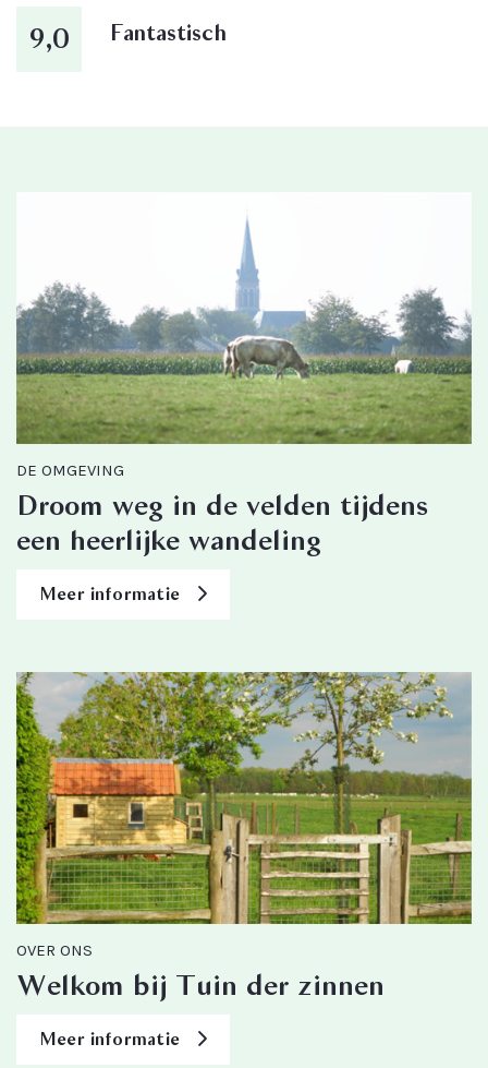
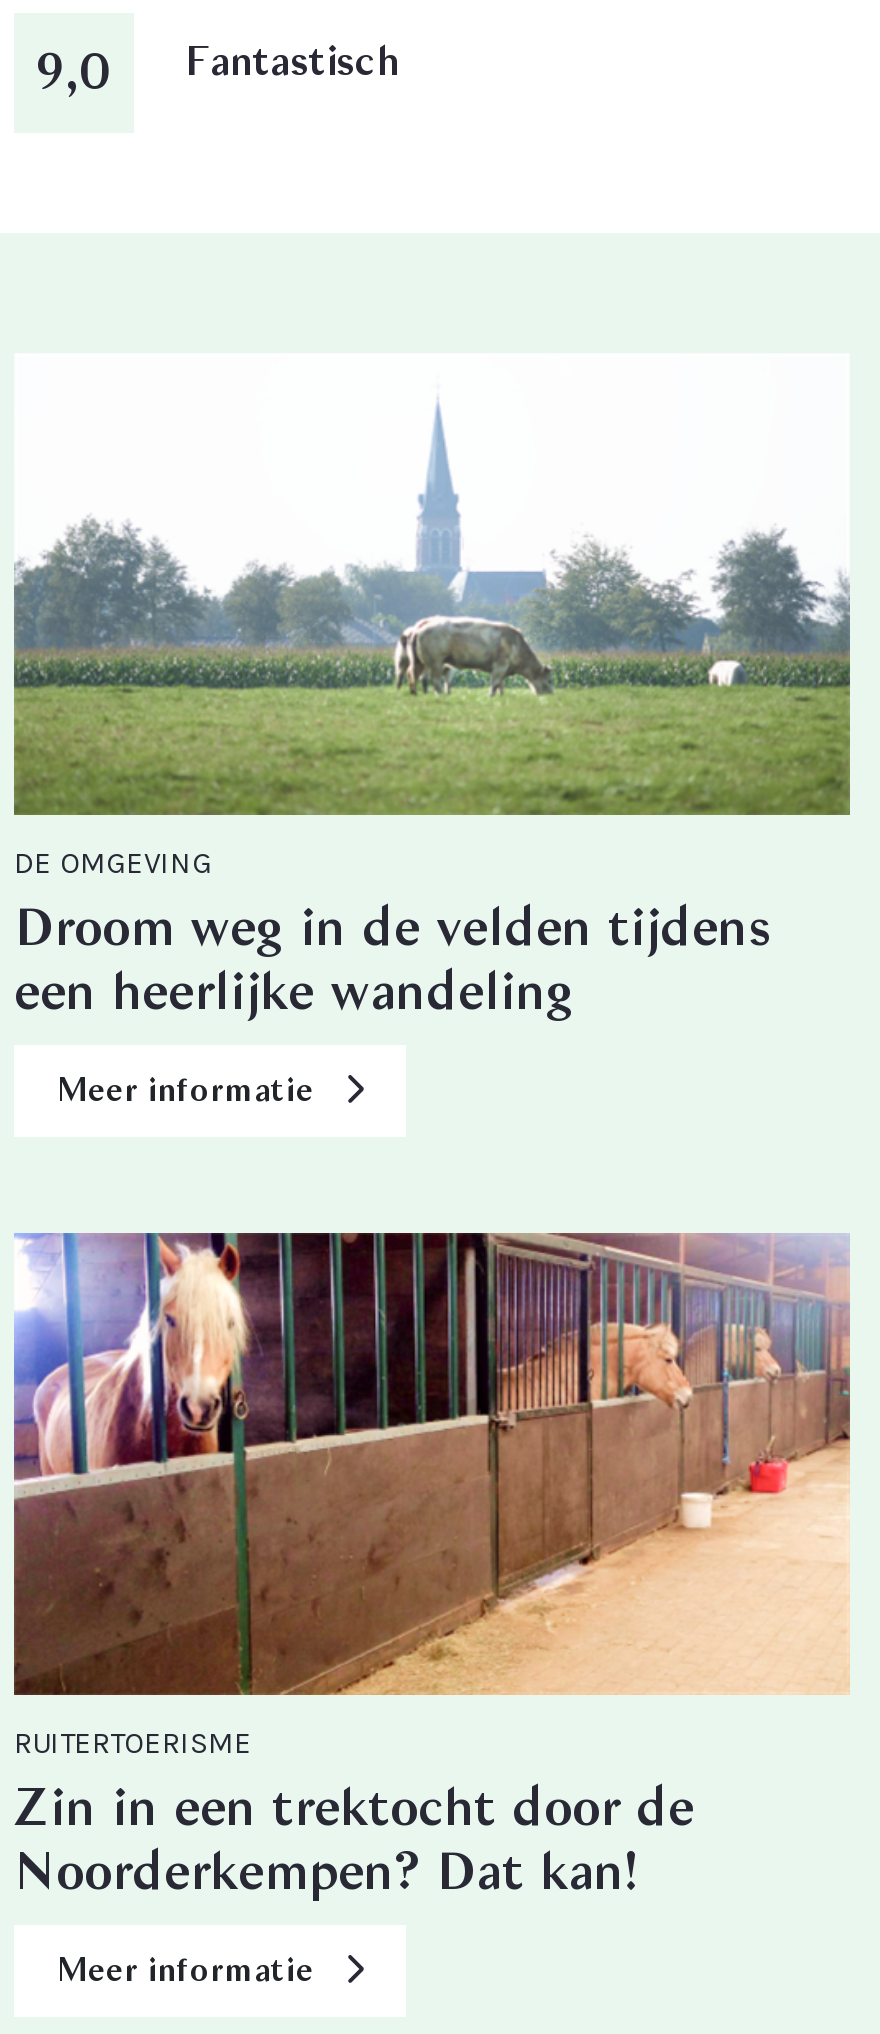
[15,671,473,1002] [image] | OVER ONS | Welkom bij Tuin der zinnen -> [12,1231,850,1902] [image] | RUITERTOERISME | Zin in een trektocht door de | Noorderkempen? Dat kan!

